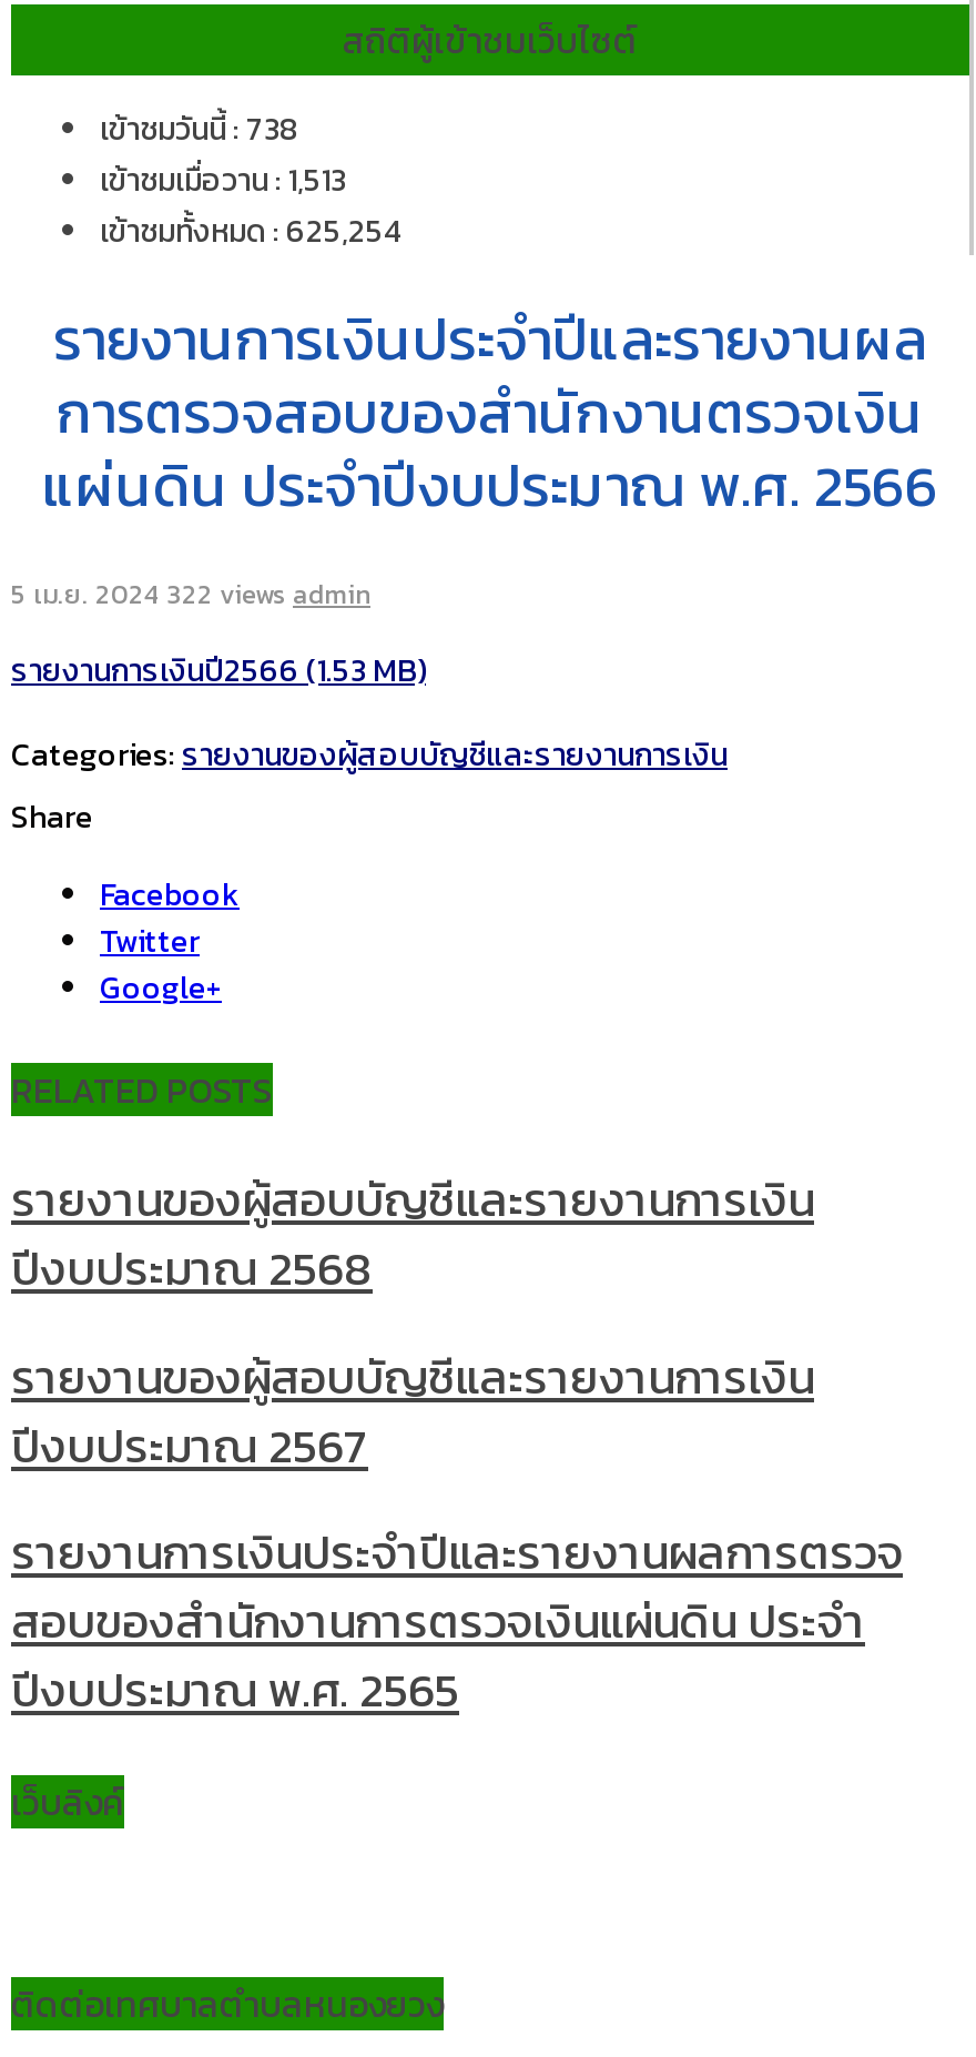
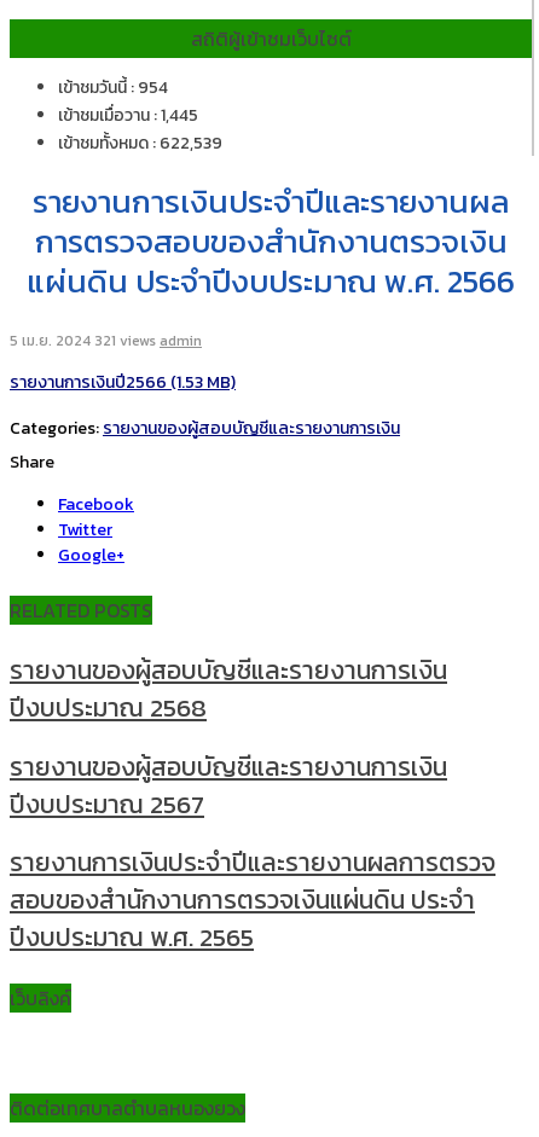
[100,107,299,153] เข้าชมวันนี้ : 738 -> [58,75,168,100] เข้าชมวันนี้ : 954
[100,158,346,204] เข้าชมเมื่อวาน : 1,513 -> [58,103,198,128] เข้าชมเมื่อวาน : 1,445
[100,209,401,255] เข้าชมทั้งหมด : 625,254 -> [58,130,222,156] เข้าชมทั้งหมด : 622,539
[11,575,370,615] 5 เม.ย. 2024 322 views admin -> [10,330,202,352] 5 เม.ย. 2024 321 views admin

